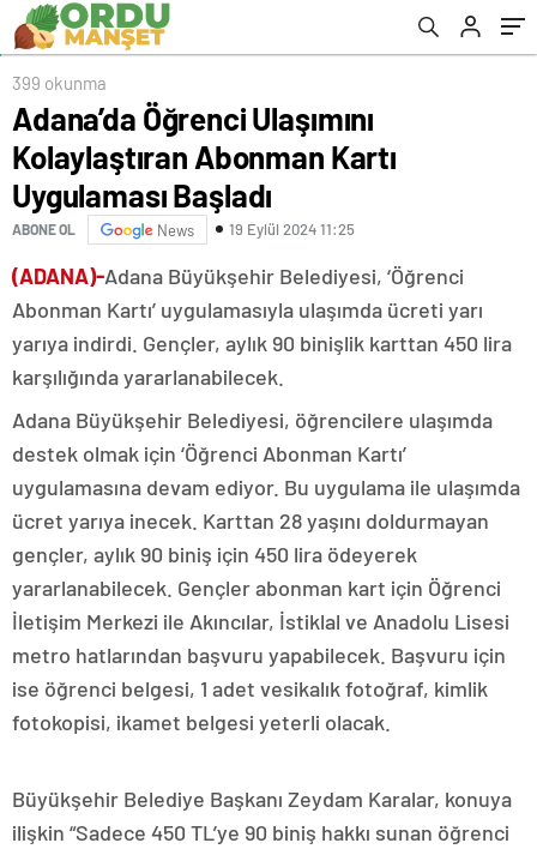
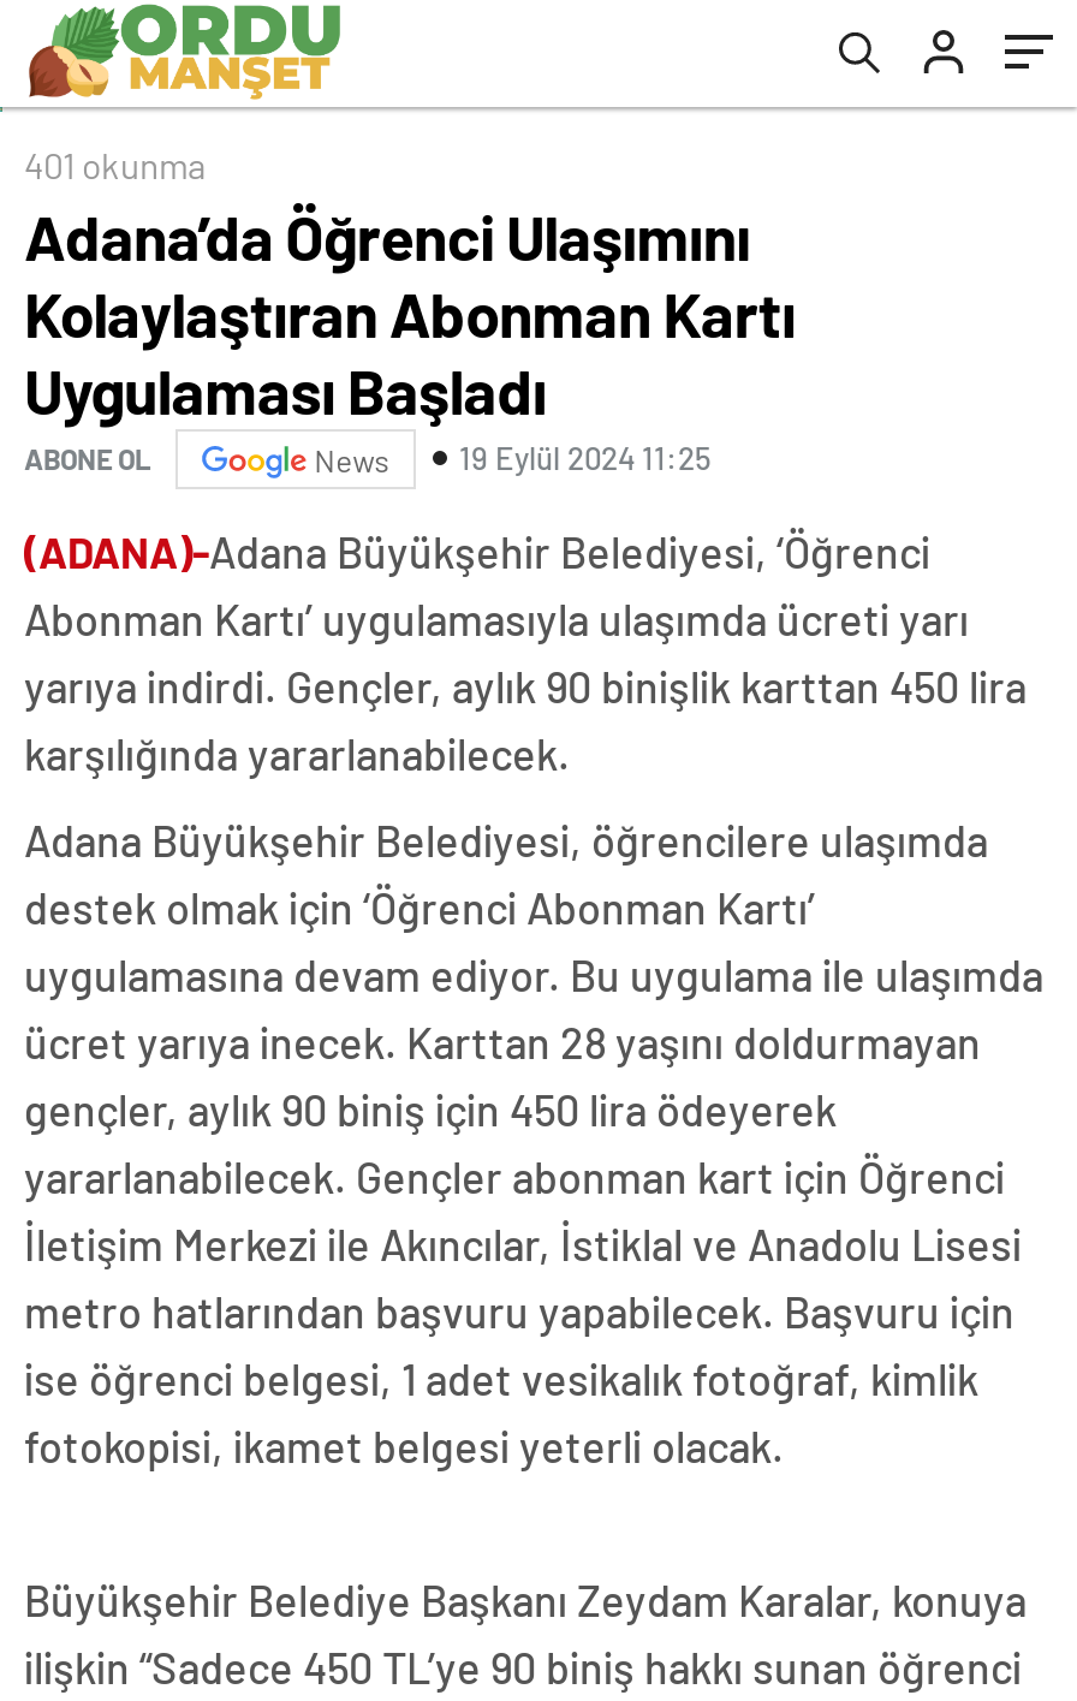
[12,72,107,93] 399 okunma -> [24,143,207,186] 401 okunma

